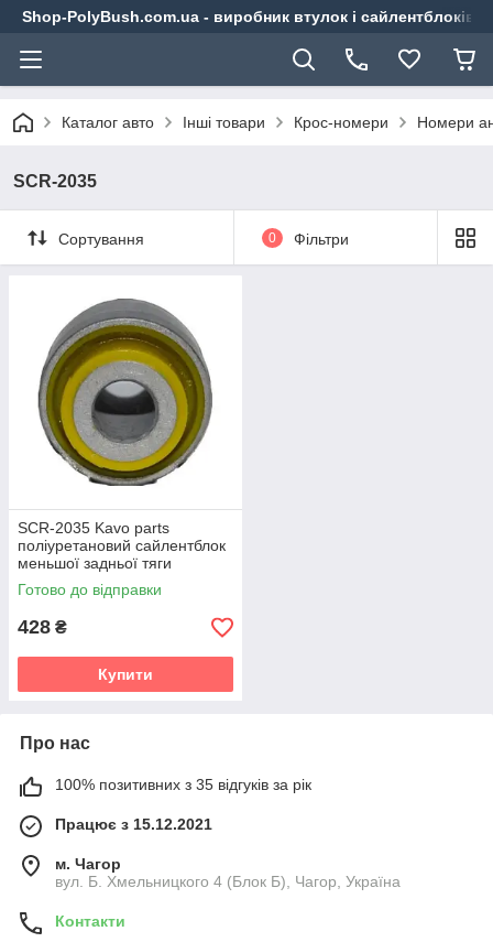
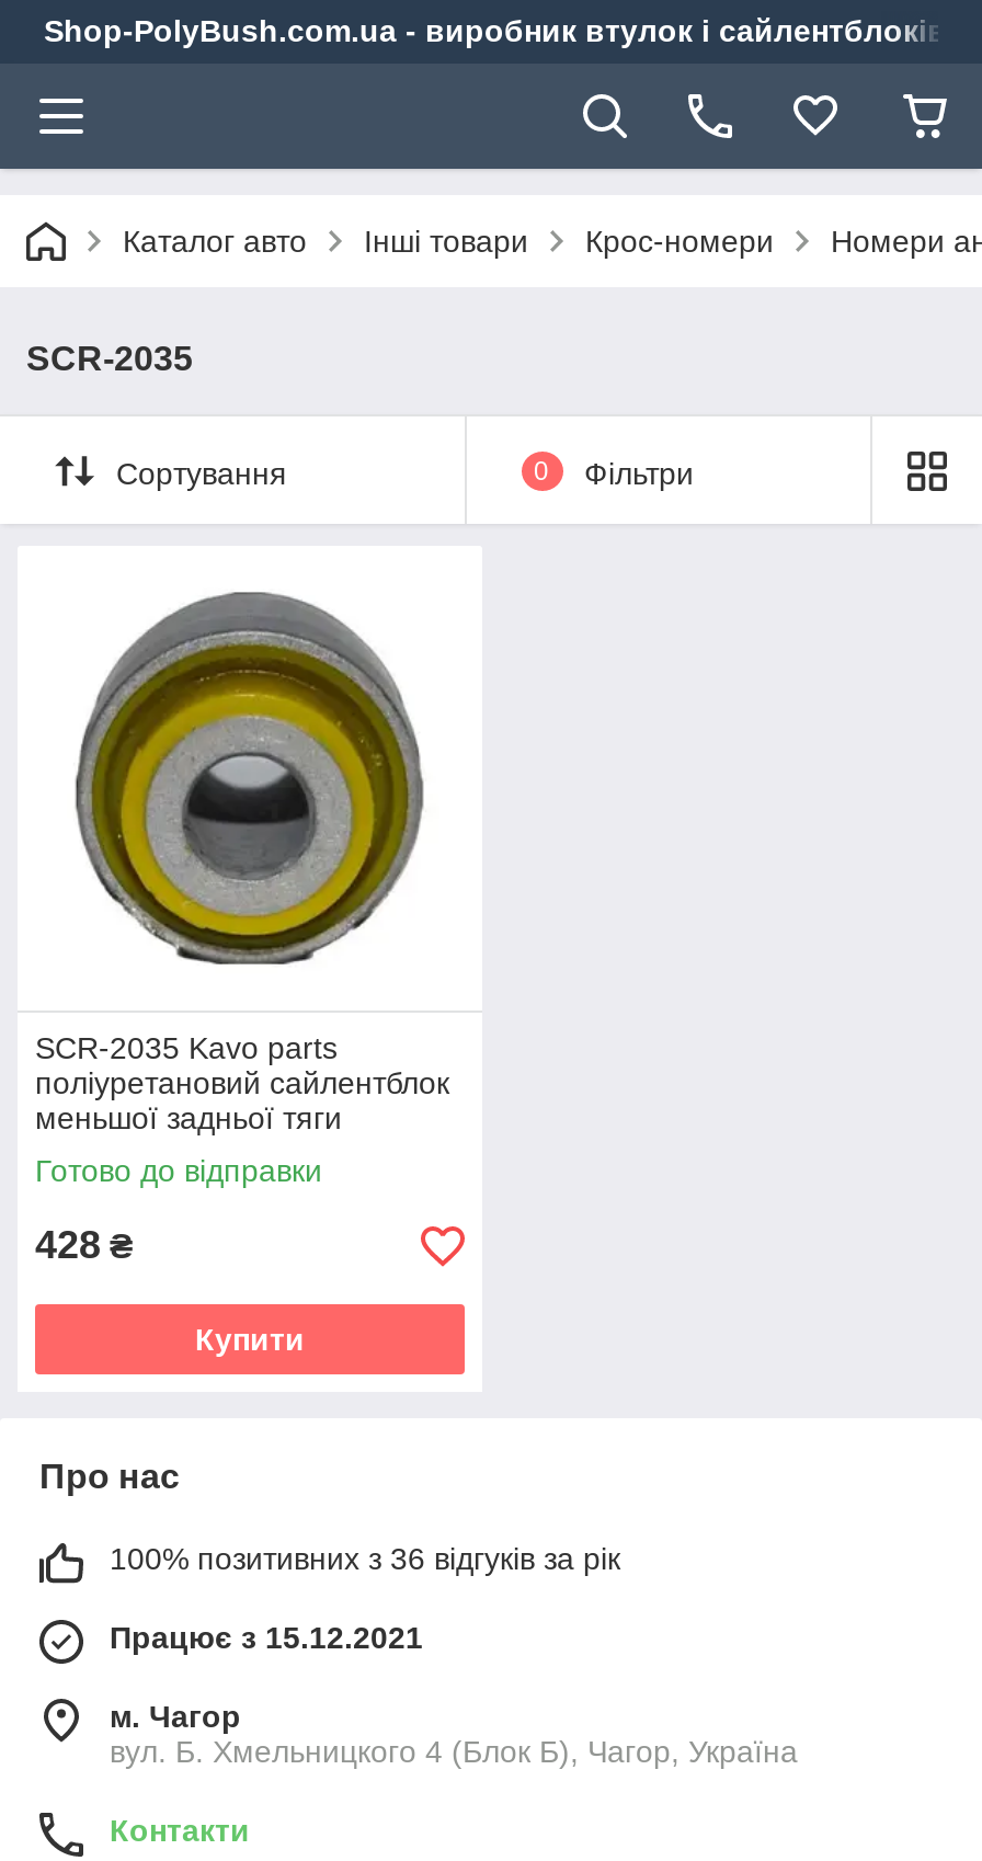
[55,776,311,793] 100% позитивних з 35 відгуків за рік -> [110,1541,620,1576] 100% позитивних з 36 відгуків за рік

